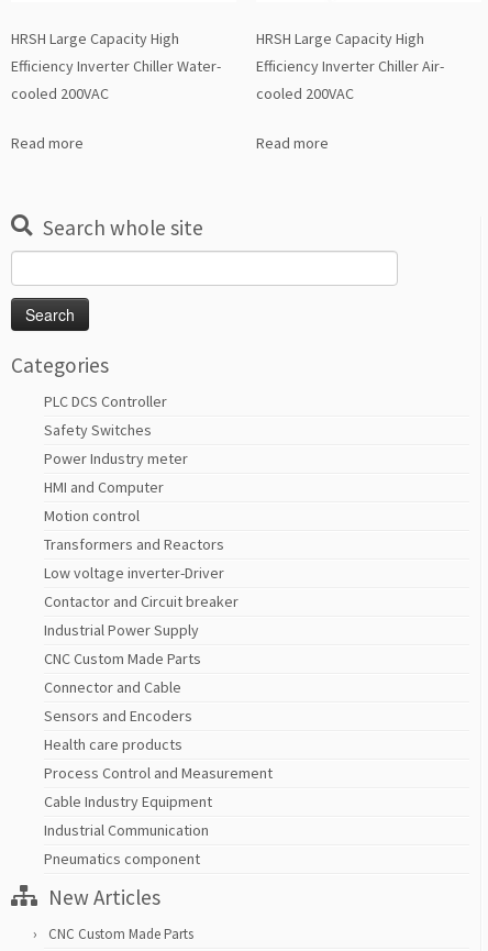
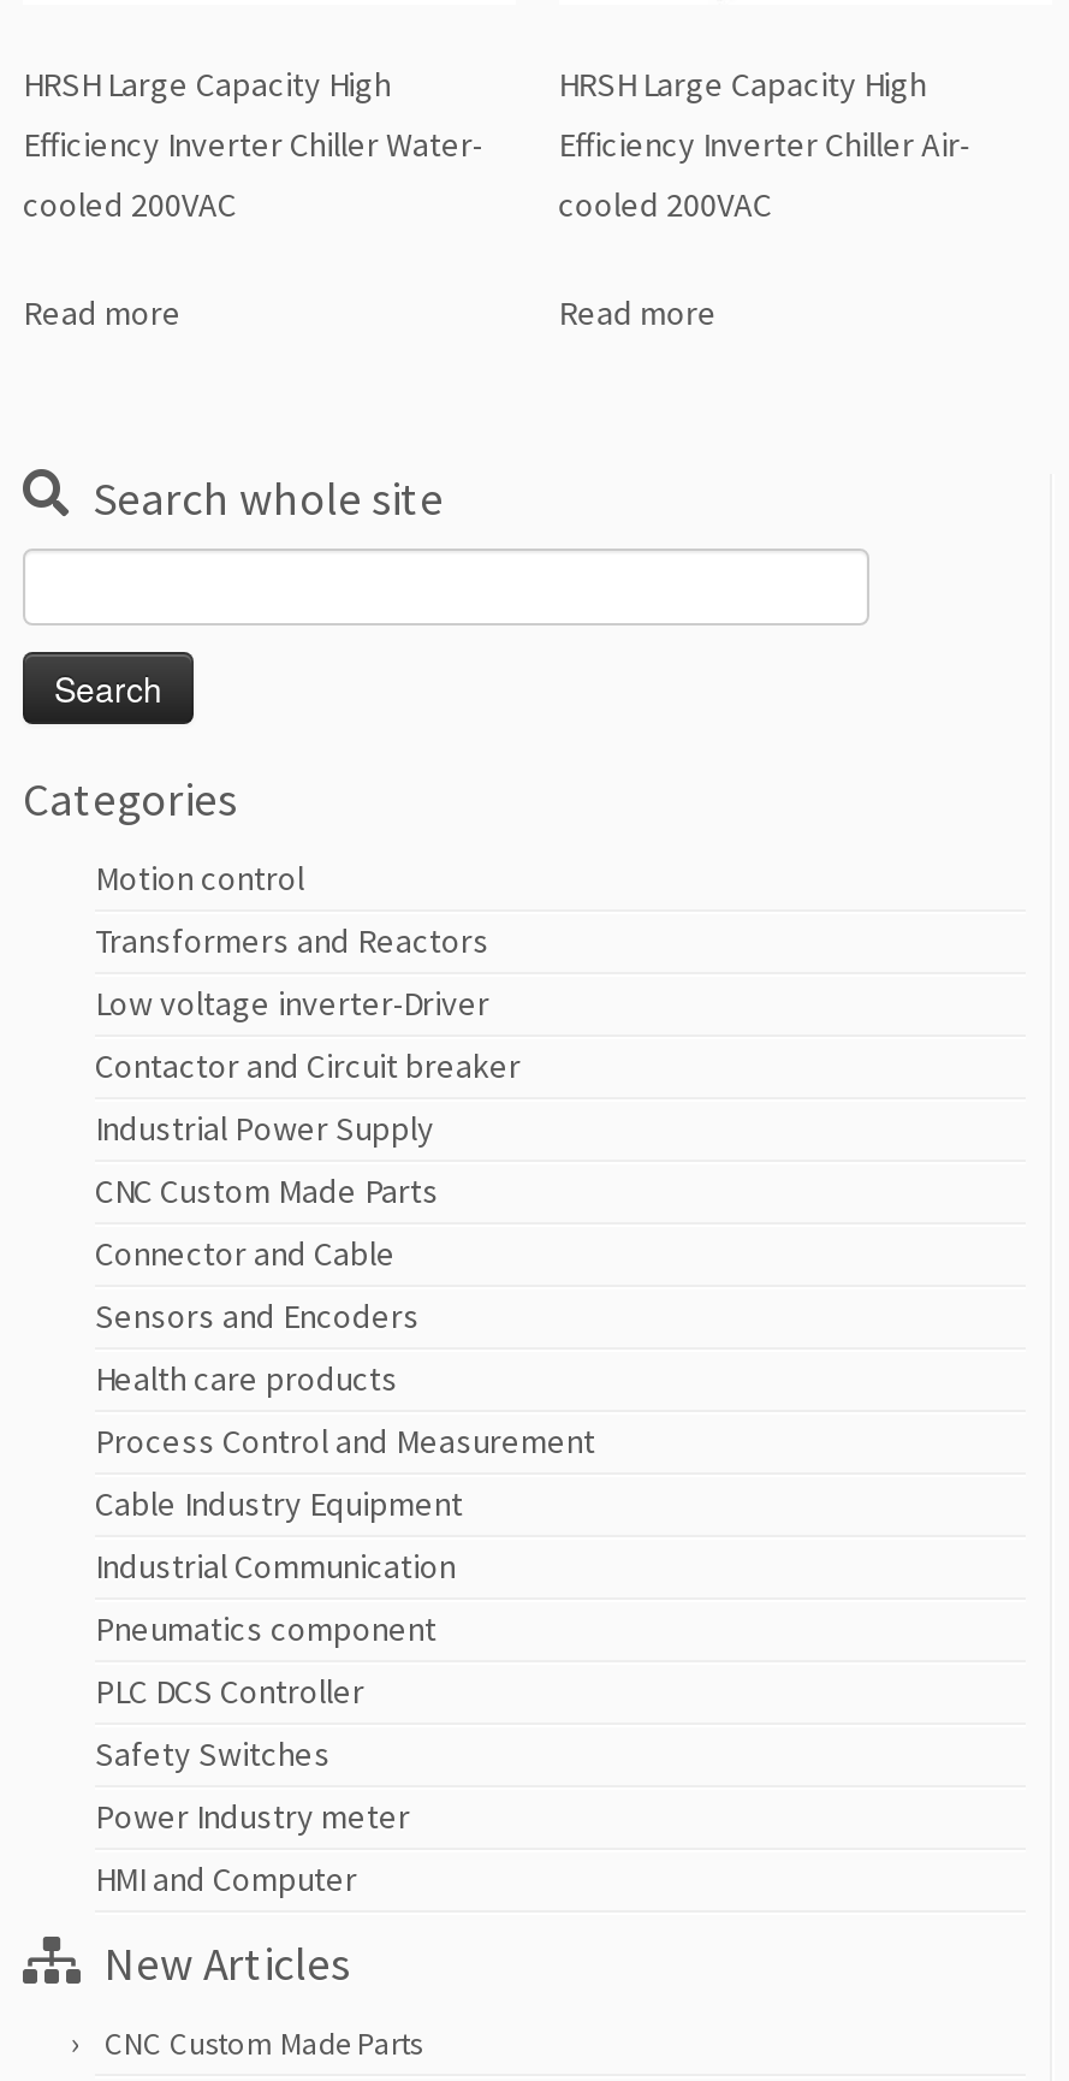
moved [44,392,188,497] -> [95,1670,410,1901]: PLC DCS Controller | Safety Switches | Power Industry meter | HMI and Computer
moved [44,506,273,869] -> [95,857,595,1651]: Motion control | Transformers and Reactors | Low voltage inverter-Driver | ... | Industrial Communication | Pneumatics component

